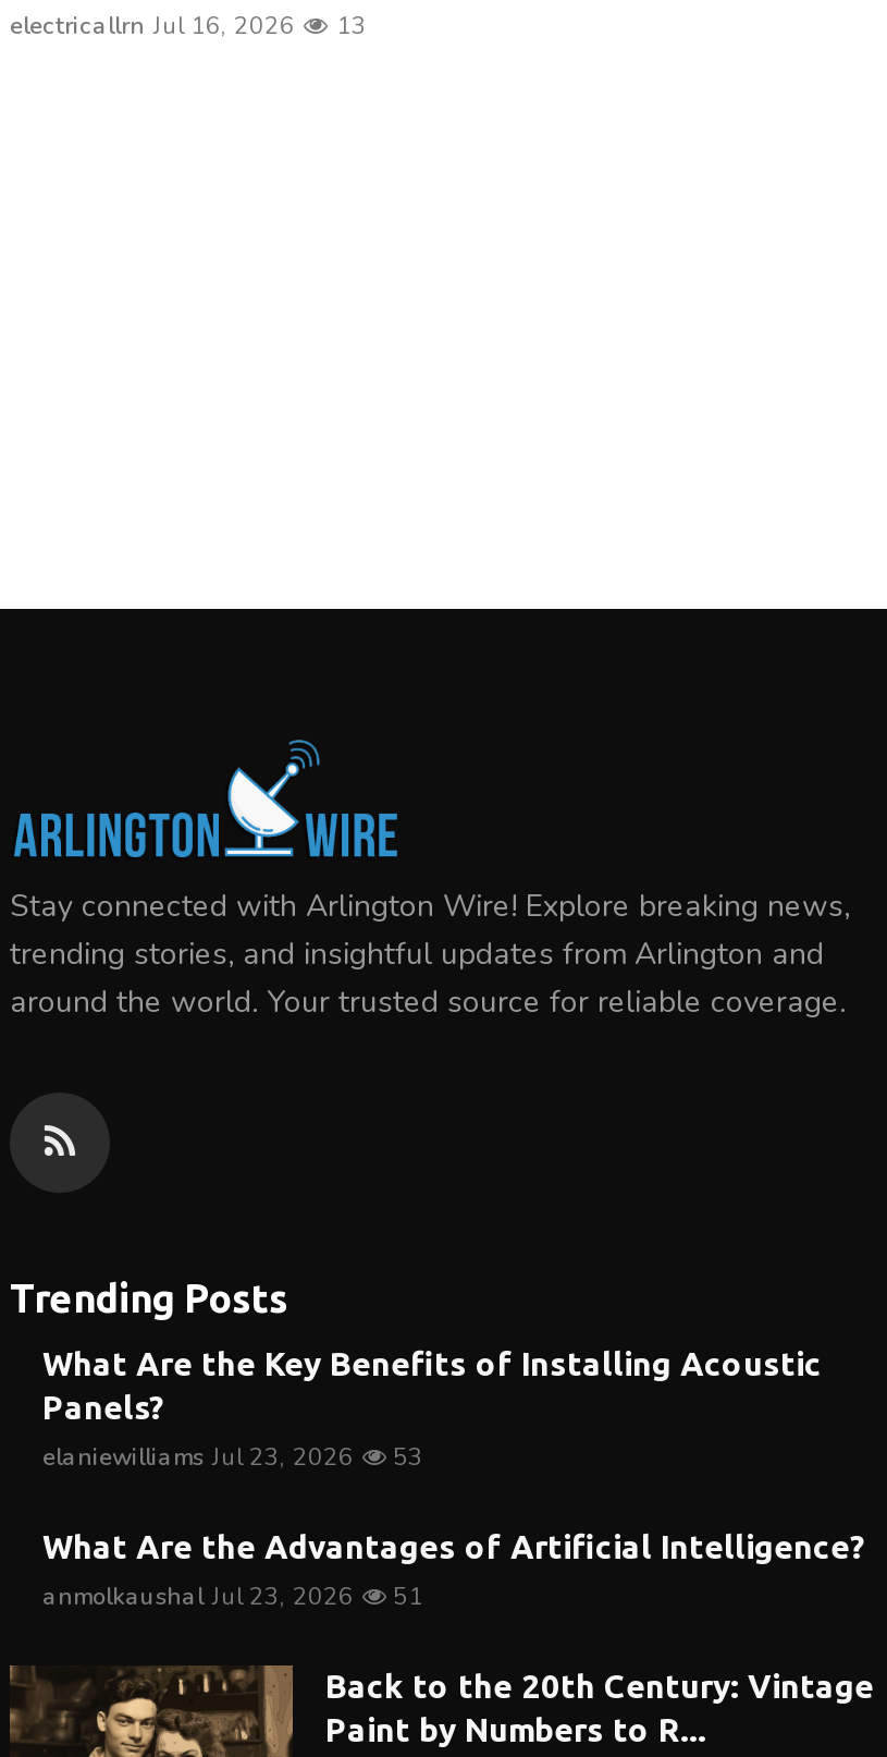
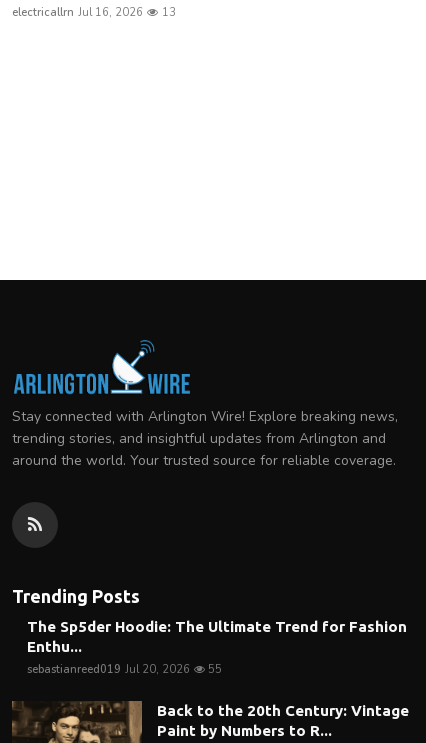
[42,1345,867,1613] What Are the Key Benefits of Installing Acoustic | Panels? | elaniewilliams Jul 23, 2026 | 53 | What Are the Advantages of Artificial Intelligence? | anmolkaushal Jul 23, 2026 | 51 -> [27,618,407,677] The Sp5der Hoodie: The Ultimate Trend for Fashion | Enthu... | sebastianreed019 Jul 20, 2026 | 55

